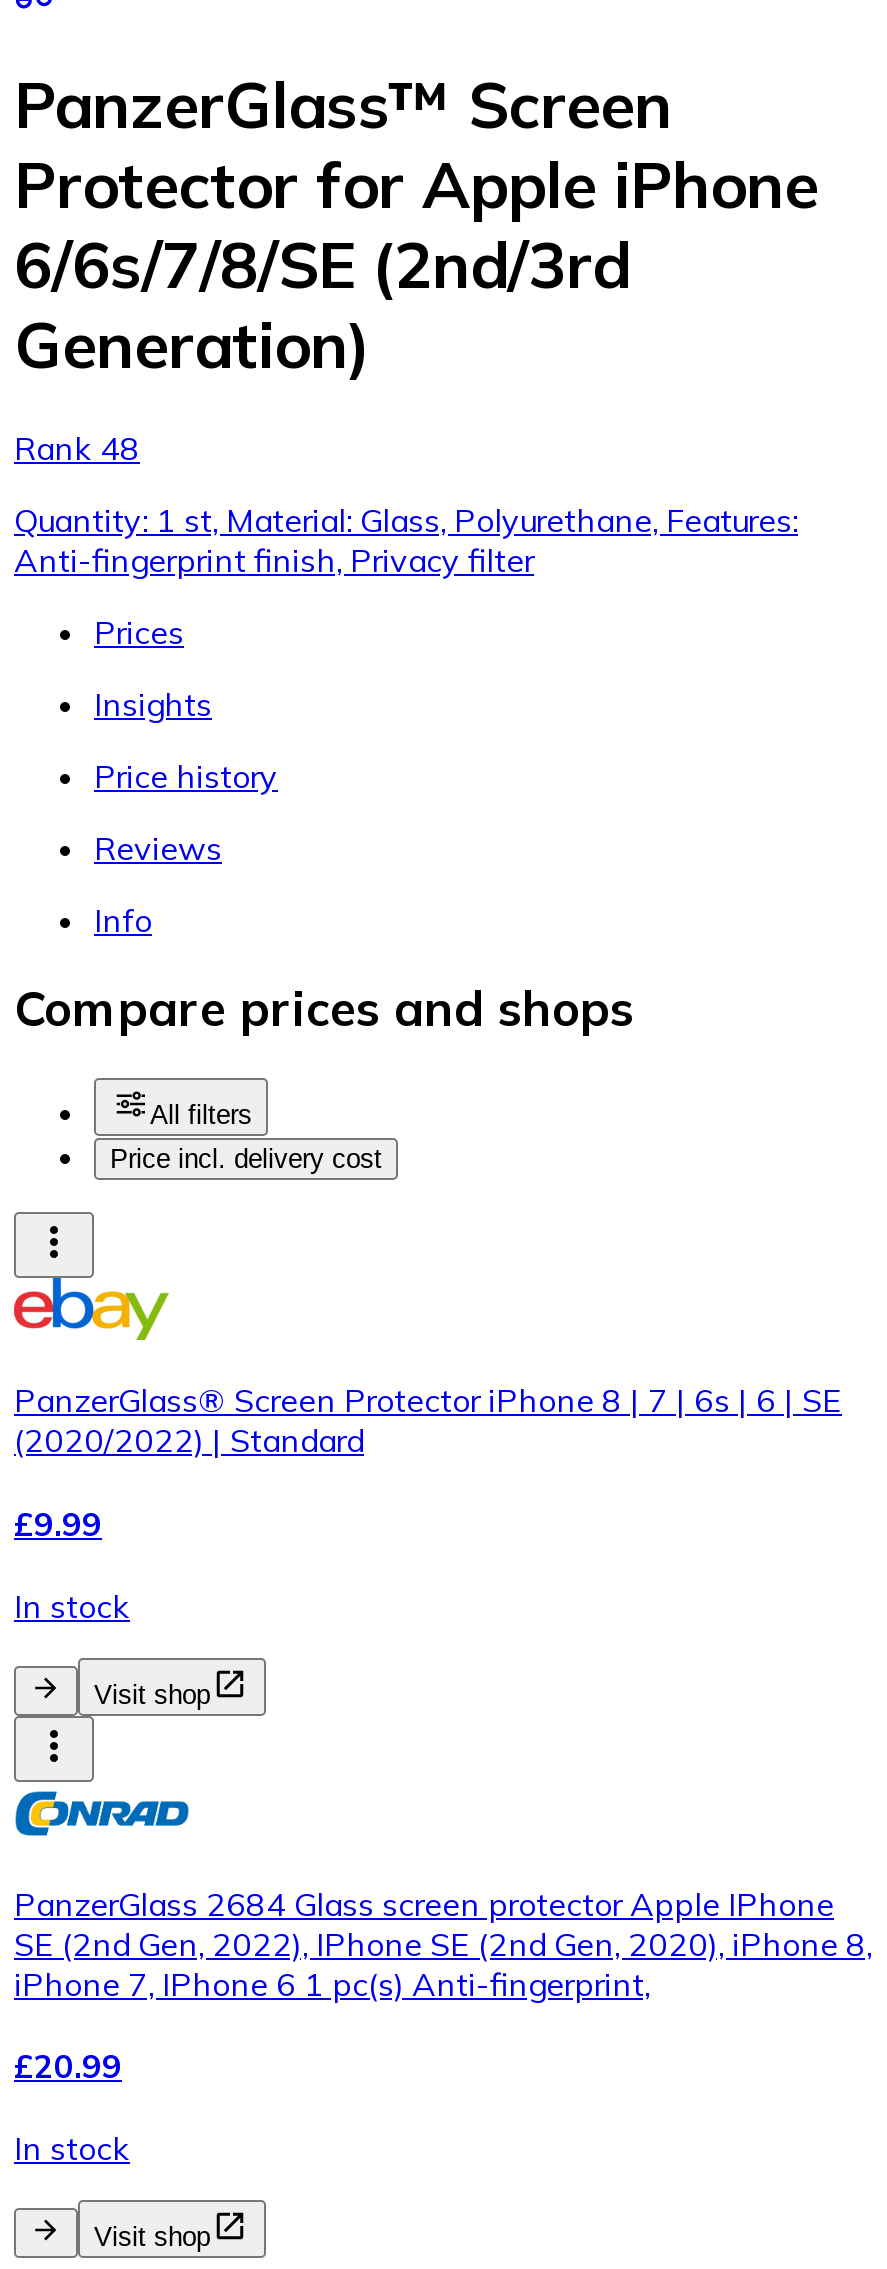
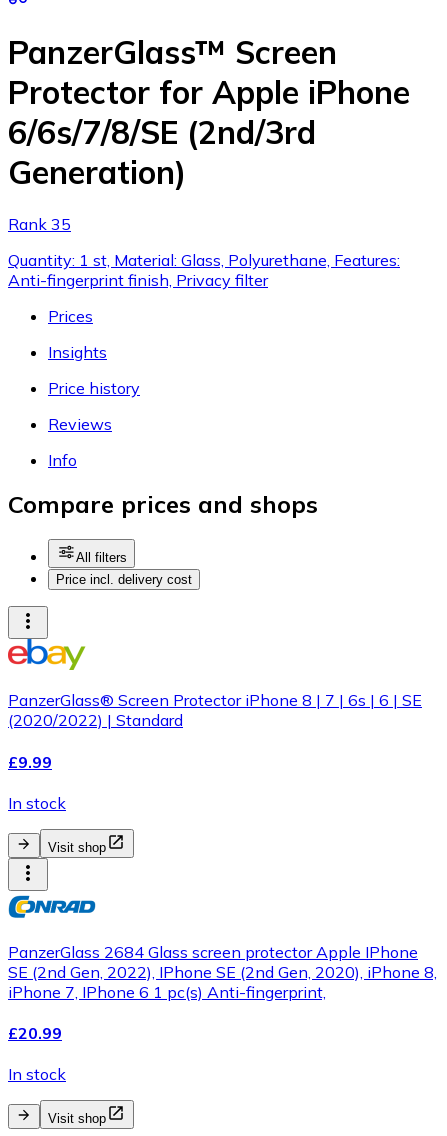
[14,427,140,467] Rank 48 -> [8,213,71,233] Rank 35

